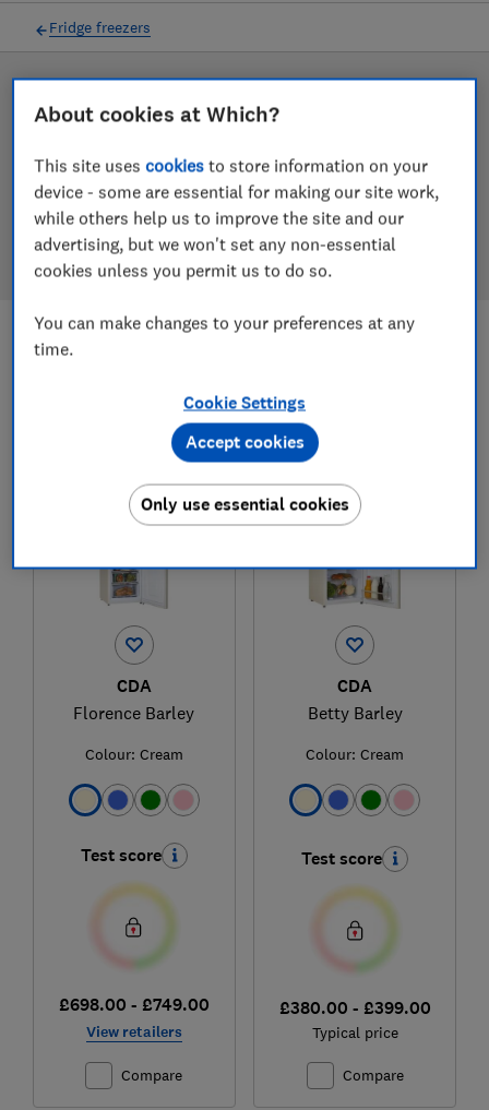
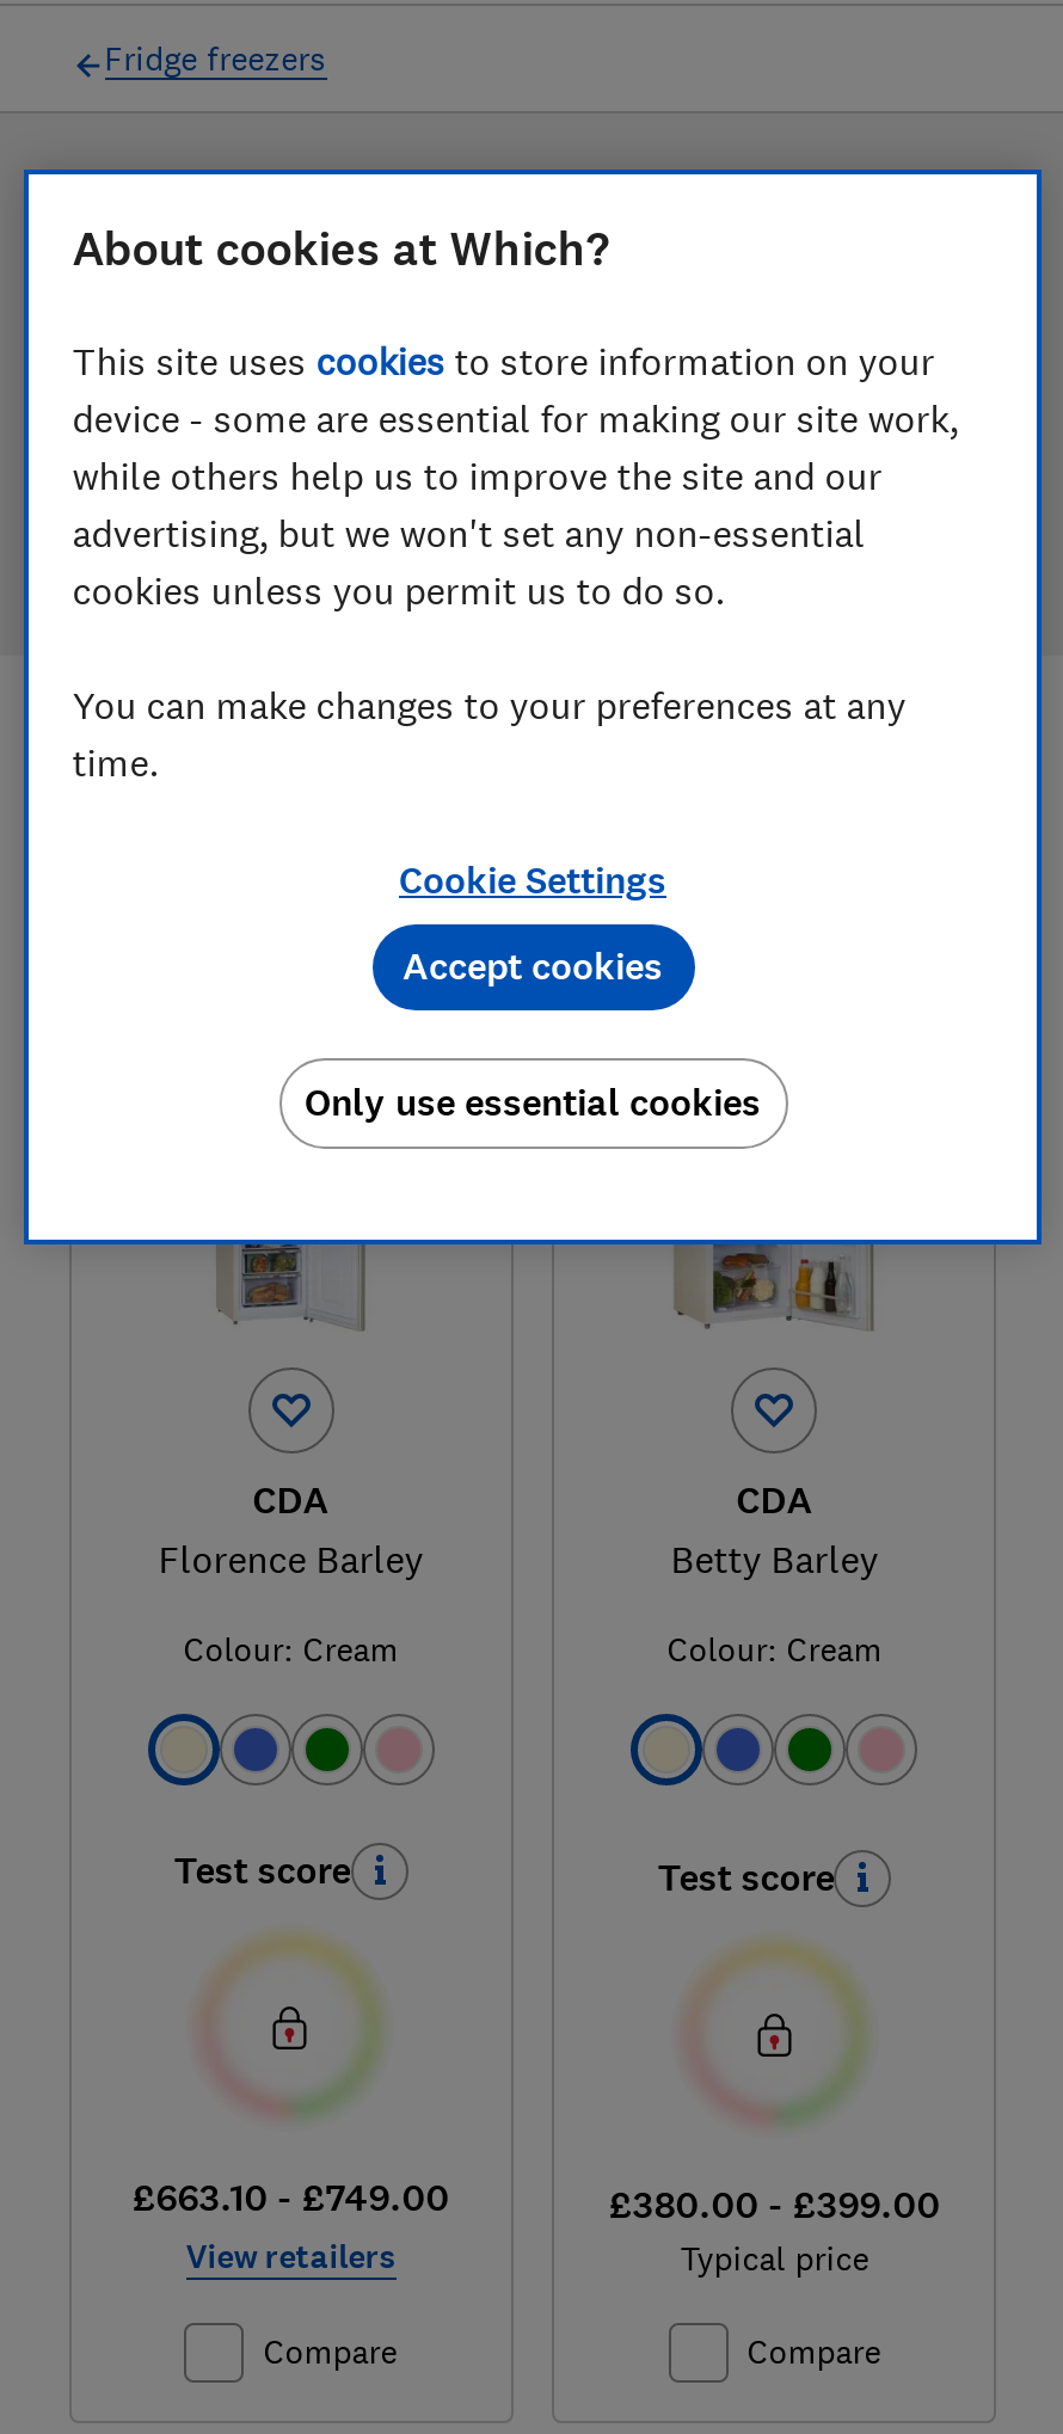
[59,994,209,1016] £698.00 - £749.00 -> [132,2173,450,2223] £663.10 - £749.00

